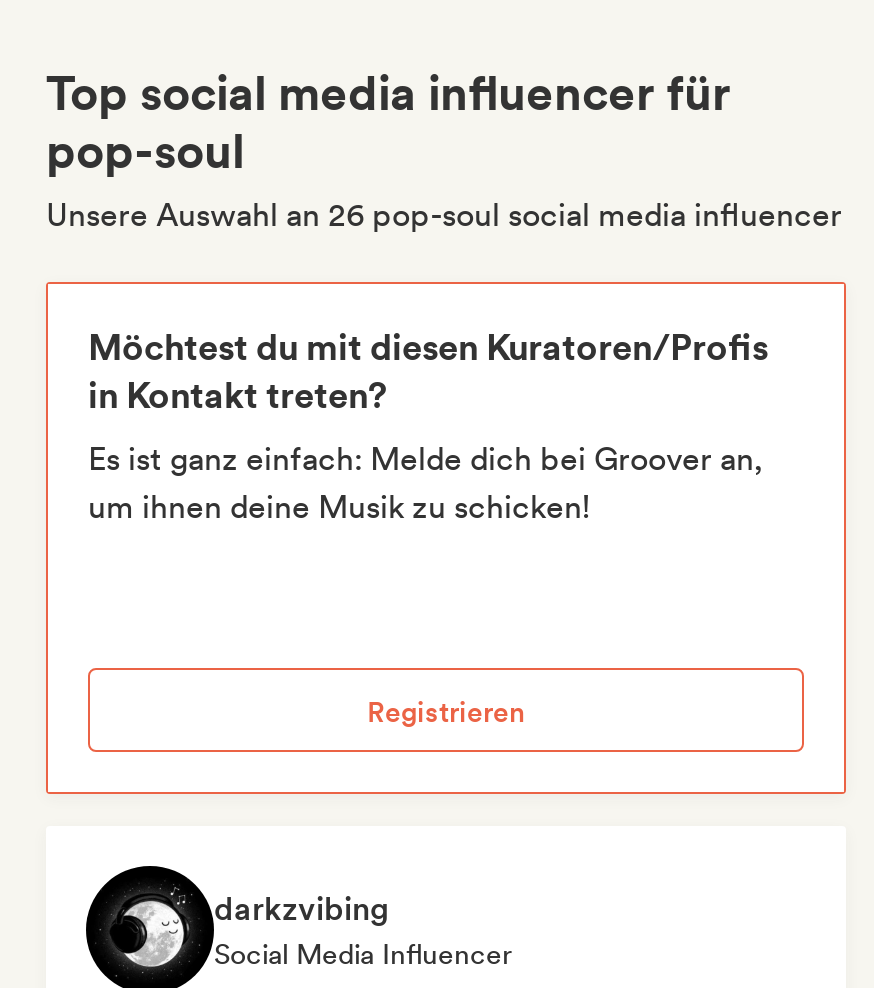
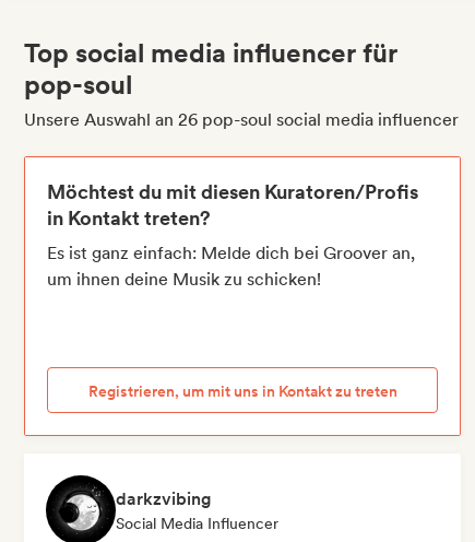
[367,695,525,727] Registrieren -> [88,382,397,399] Registrieren, um mit uns in Kontakt zu treten

